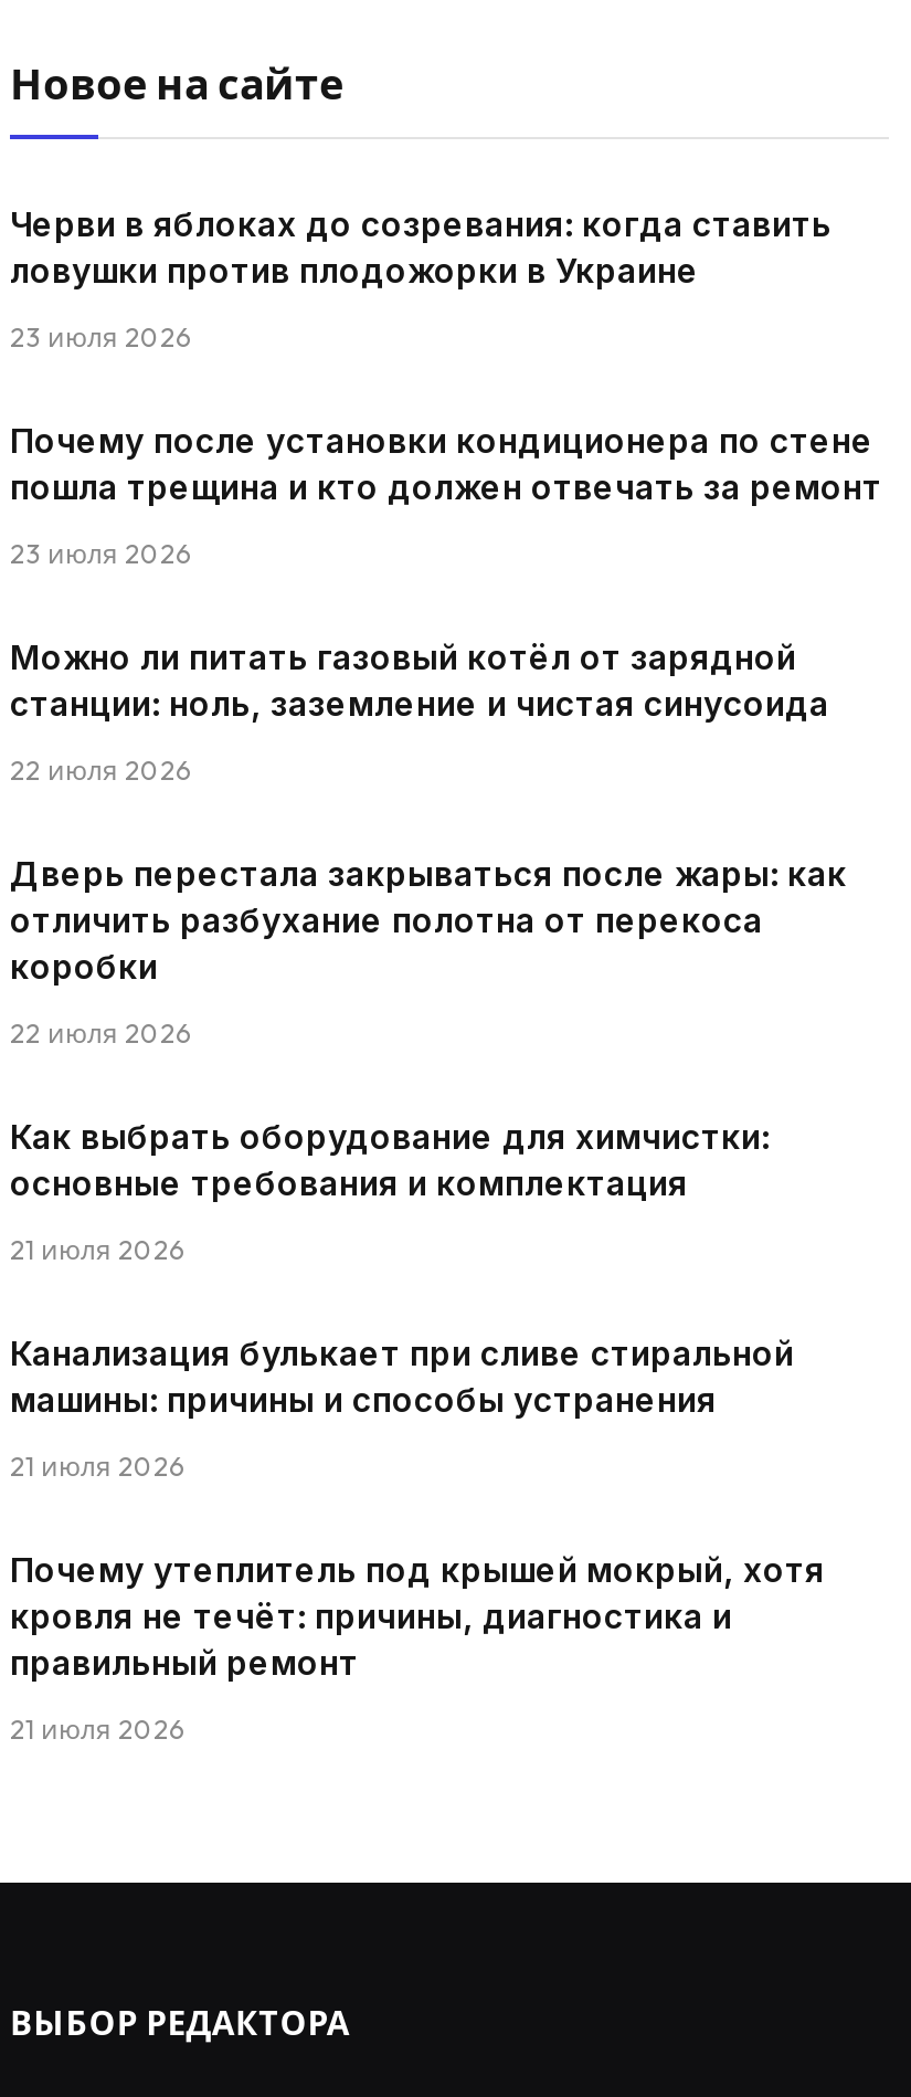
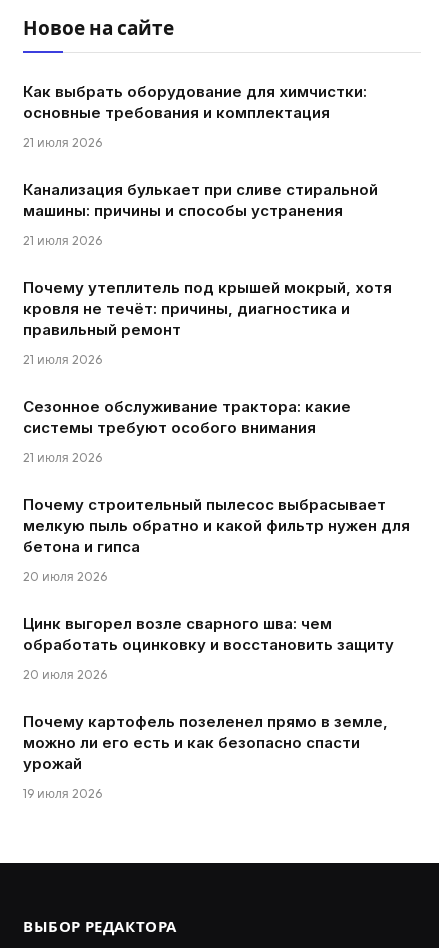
[10,203,882,1049] Черви в яблоках до созревания: когда ставить | ловушки против плодожорки в Украине | 23 июля 2026 | Почему после установки кондиционера по стене | пошла трещина и кто должен отвечать за ремонт | 23 июля 2026 | Можно ли питать газовый котёл от зарядной | станции: ноль, заземление и чистая синусоида | 22 июля 2026 | Дверь перестала закрываться после жары: как | отличить разбухание полотна от перекоса | коробки | 22 июля 2026 -> none
moved [10,1115,825,1745] -> [23,82,392,367]: Как выбрать оборудование для химчистки: | основные требования и комплектация | 21 июля 2026 | ... | правильный ремонт | 21 июля 2026
none -> [23,397,410,801] Сезонное обслуживание трактора: какие | системы требуют особого внимания | 21 июля 2026 | Почему строительный пылесос выбрасывает | мелкую пыль обратно и какой фильтр нужен для | бетона и гипса | 20 июля 2026 | Цинк выгорел возле сварного шва: чем | обработать оцинковку и восстановить защиту | 20 июля 2026 | Почему картофель позеленел прямо в земле, | можно ли его есть и как безопасно спасти | урожай | 19 июля 2026

